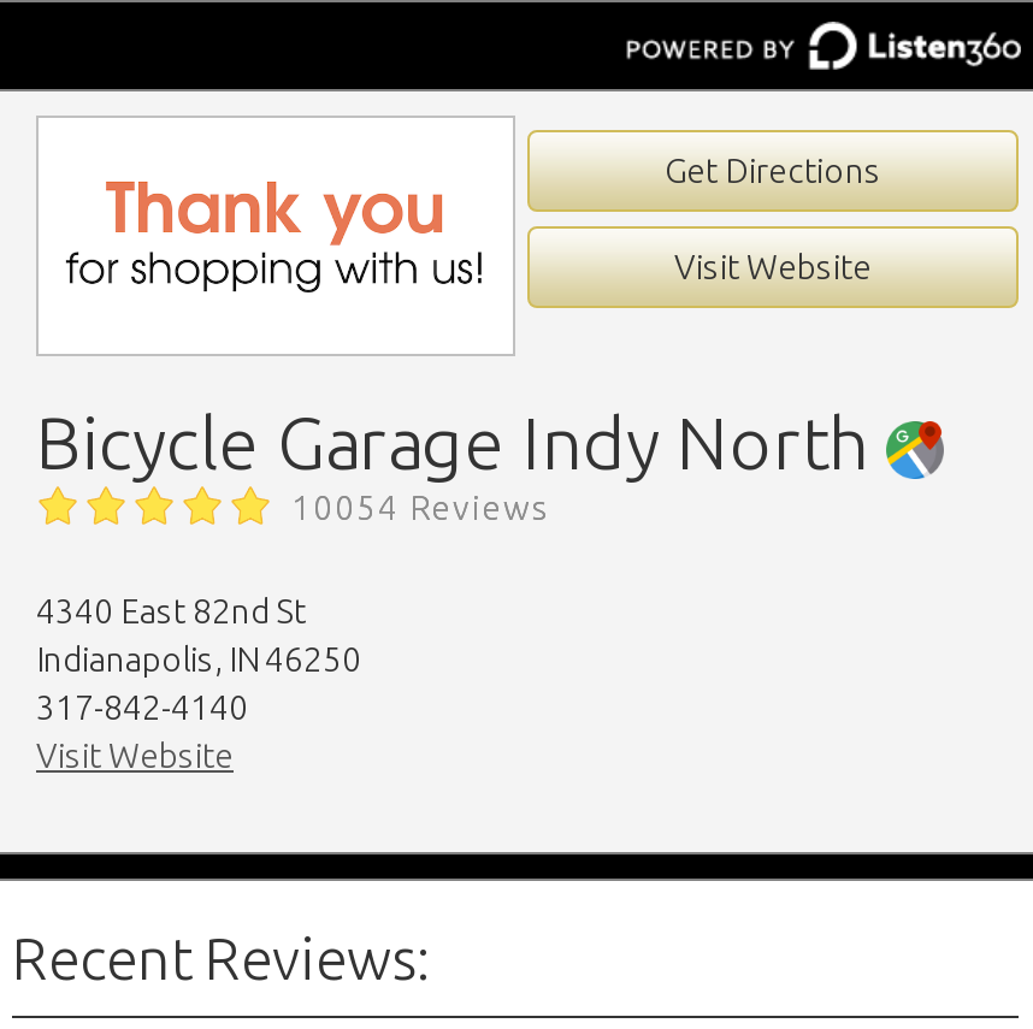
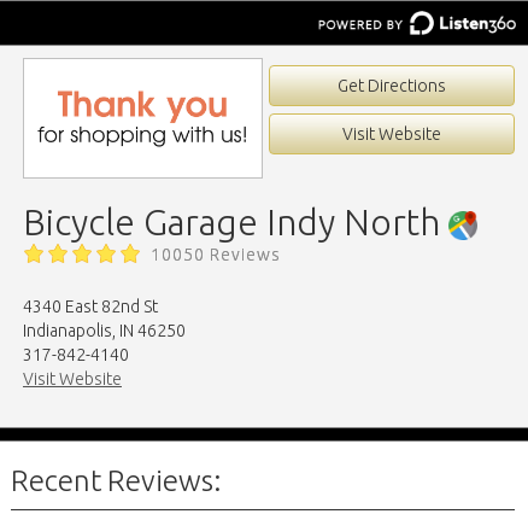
[291,489,551,528] 10054 Reviews -> [151,245,281,264] 10050 Reviews

